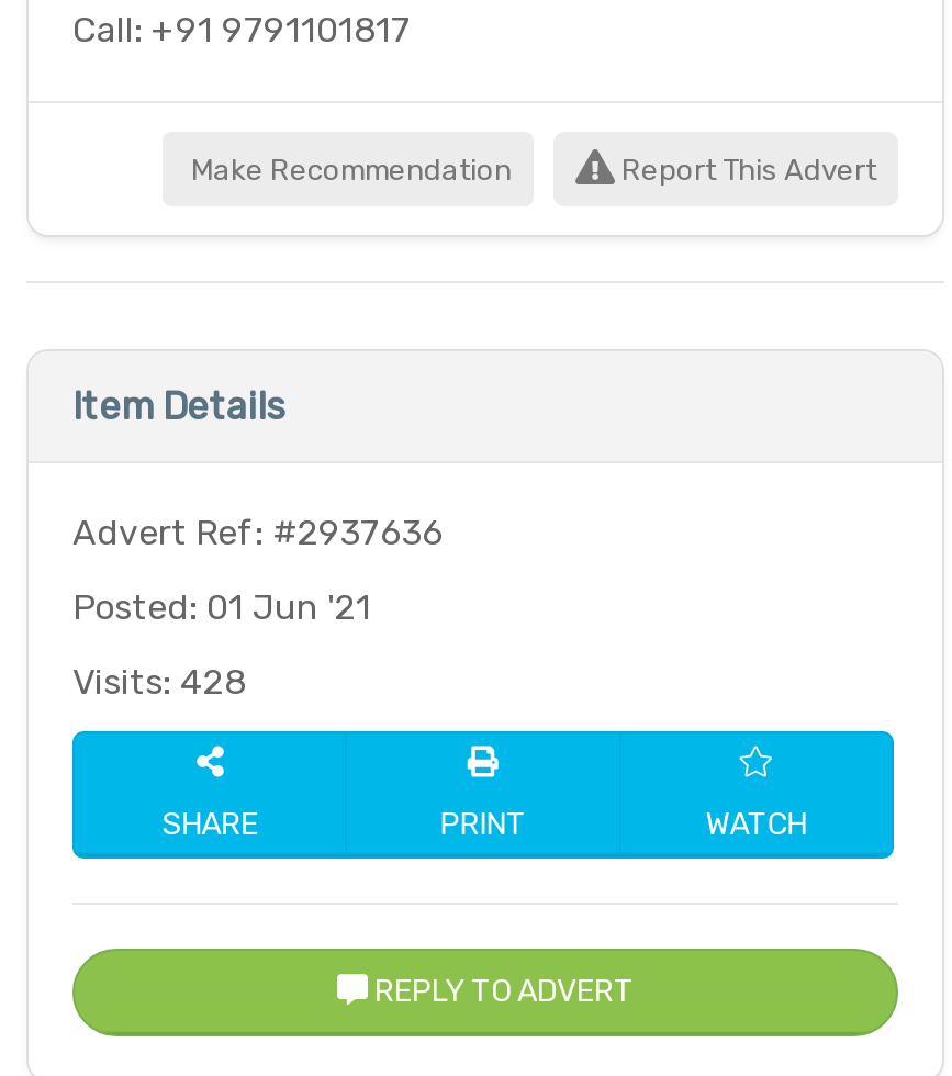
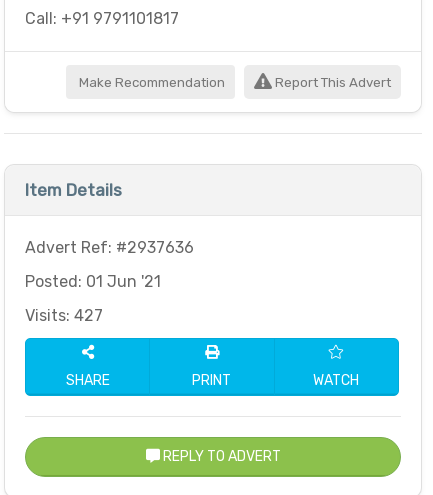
[72,662,246,704] Visits: 428 -> [25,306,103,325] Visits: 427

